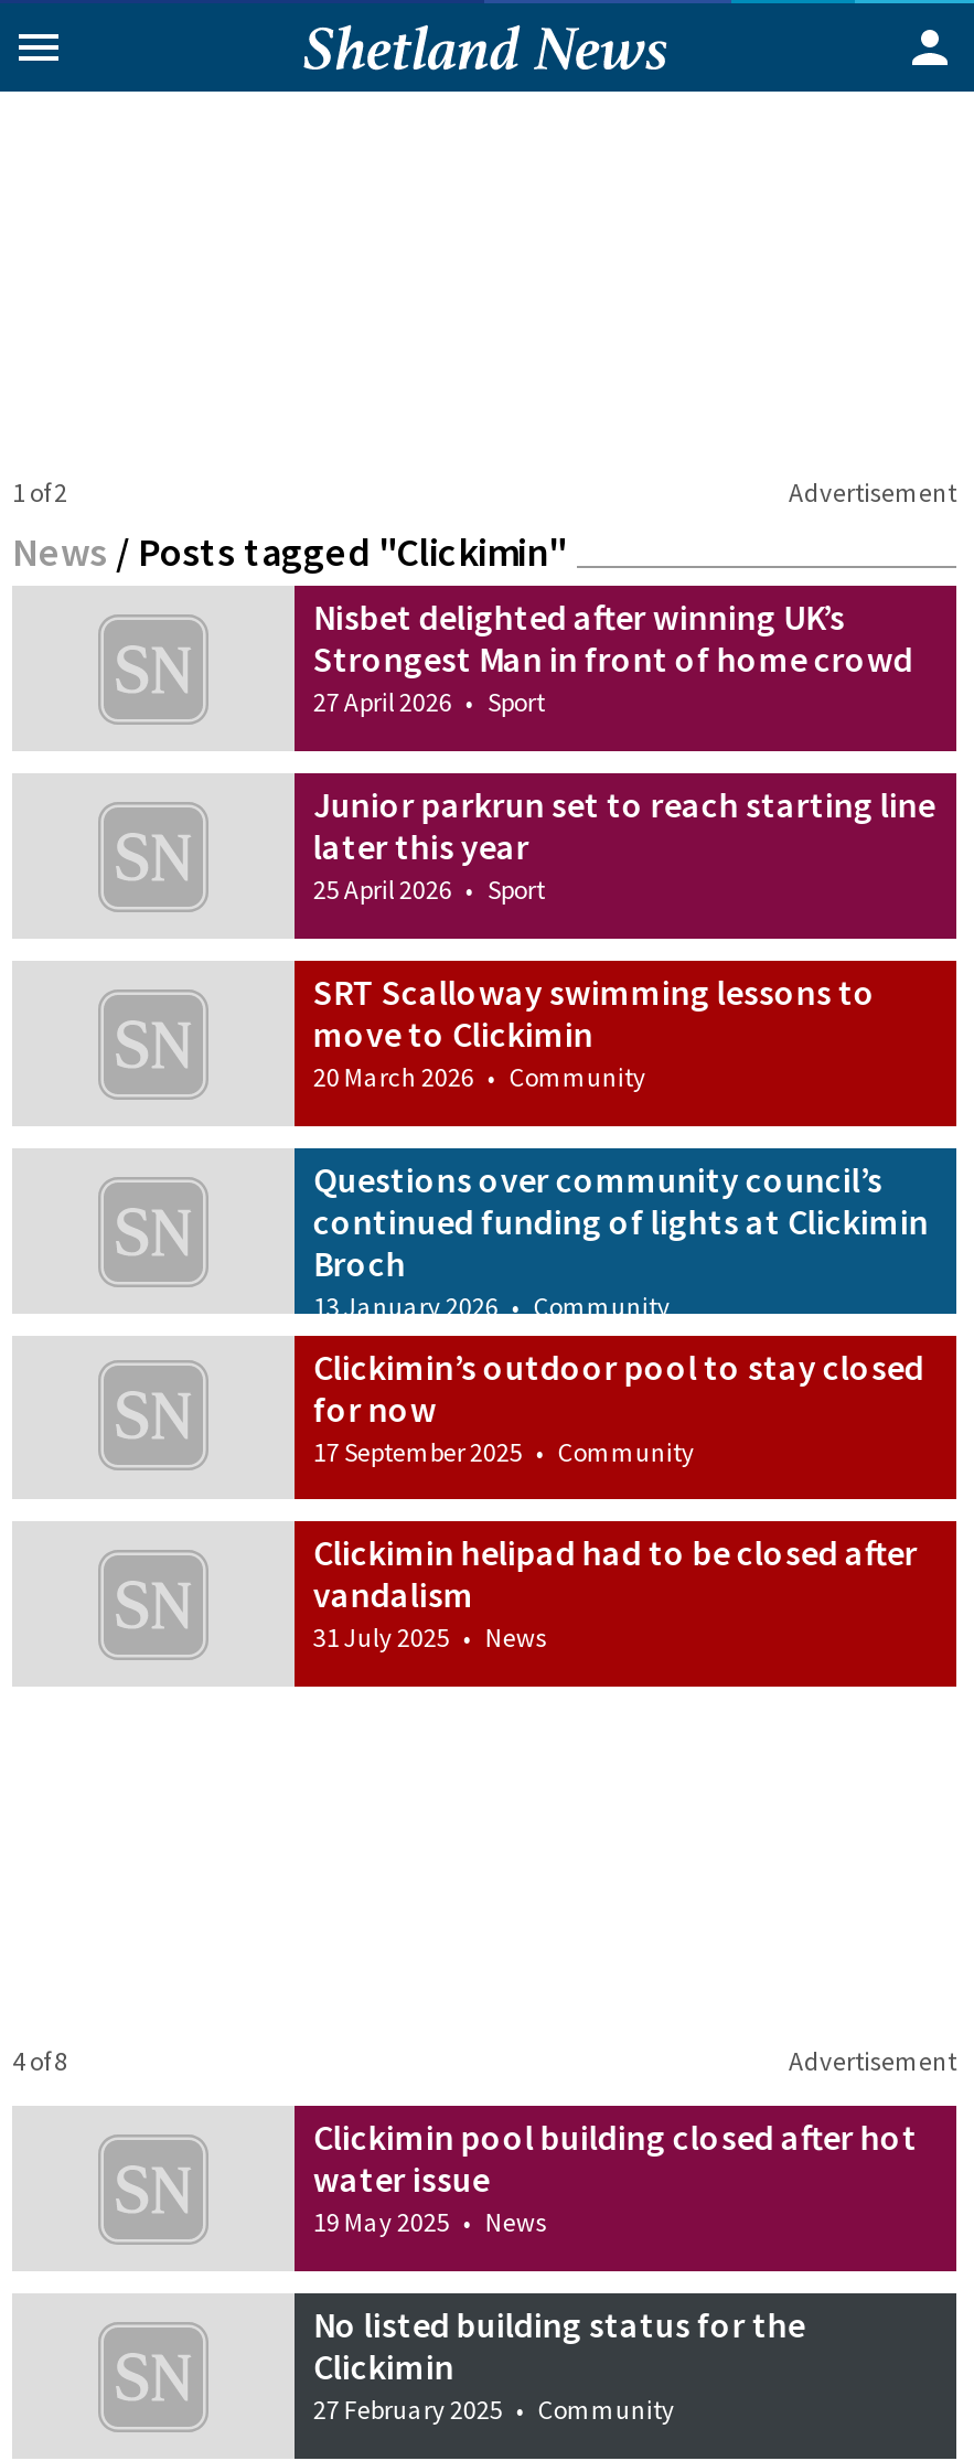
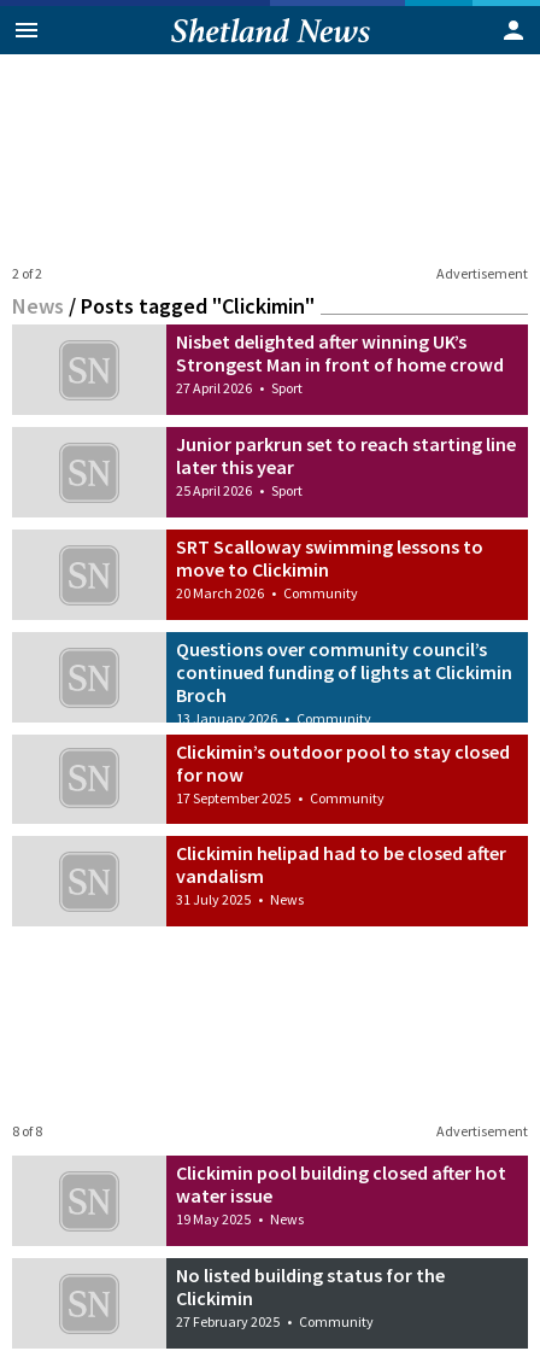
[12,475,67,508] 1 of 2 -> [12,264,42,282] 2 of 2
[12,2044,67,2078] 4 of 8 -> [12,1122,42,1140] 8 of 8

